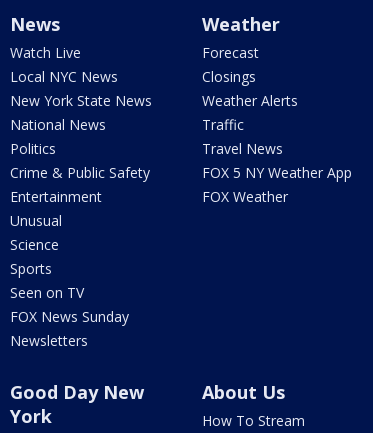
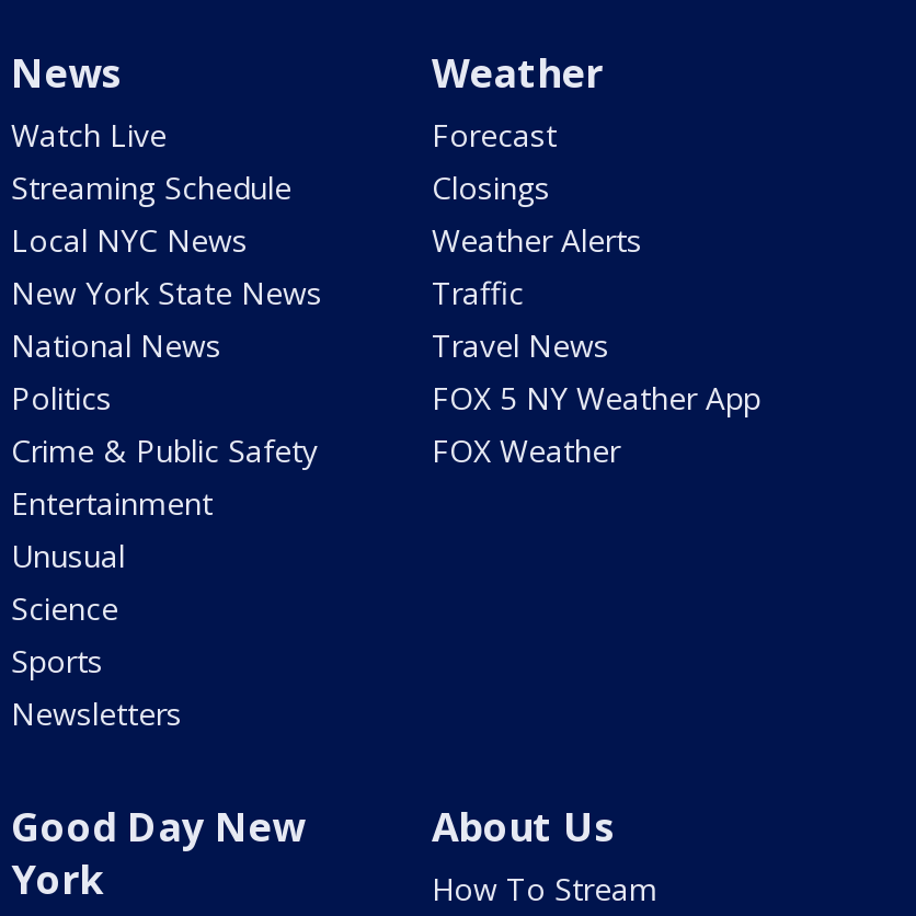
moved [10,67,152,278] -> [11,220,322,682]: Local NYC News | New York State News | National News | ... | Science | Sports
none -> [11,167,291,209] Streaming Schedule
[10,283,129,326] Seen on TV | FOX News Sunday -> none

